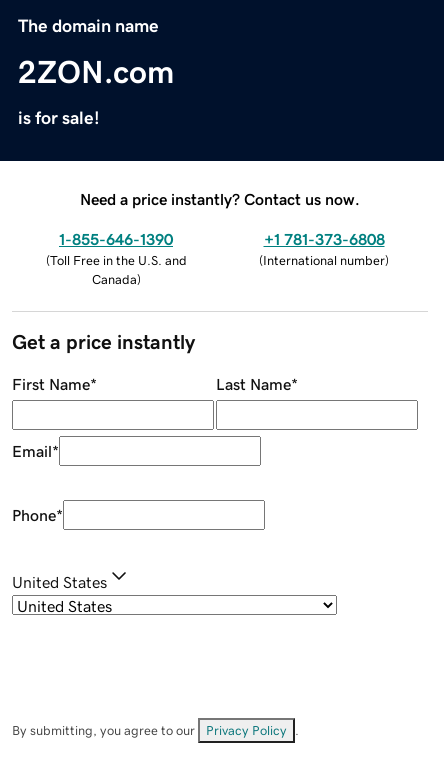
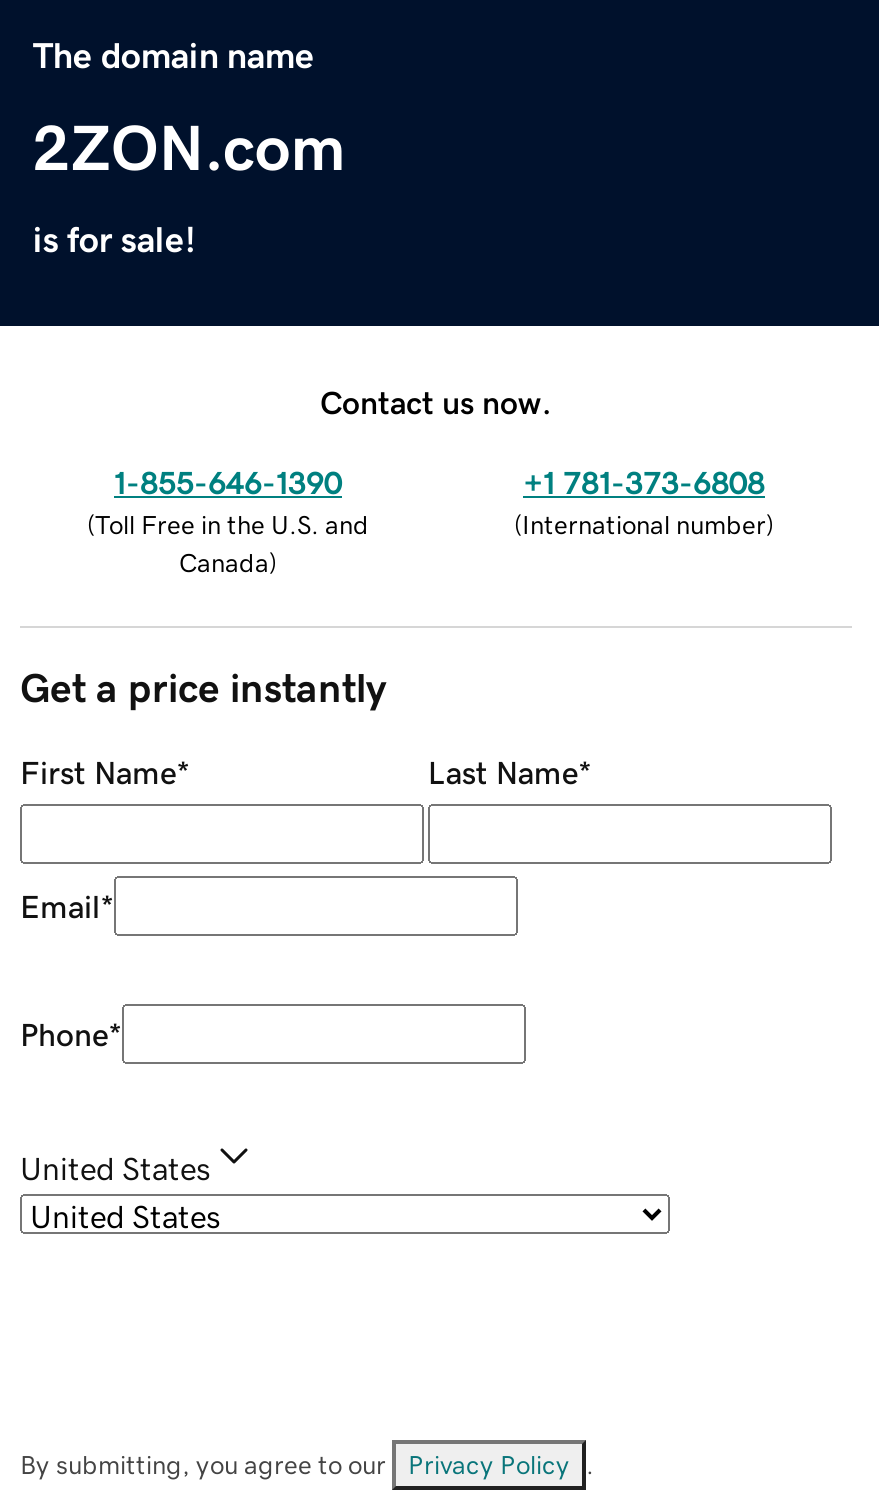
[80,191,360,207] Need a price instantly? Contact us now. -> [320,385,552,417] Contact us now.

